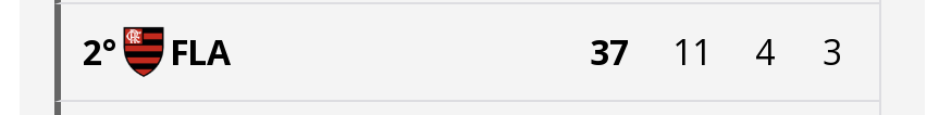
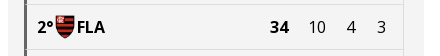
[590,29,629,76] 37 -> [270,16,288,38] 34
[672,29,712,76] 11 -> [308,16,326,38] 10

